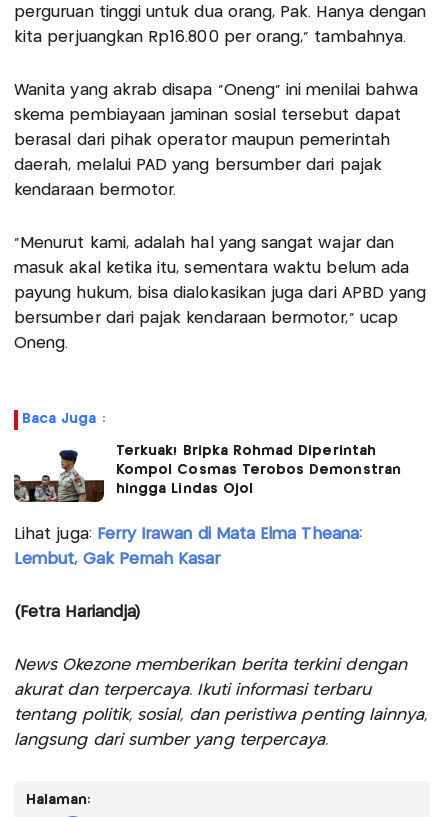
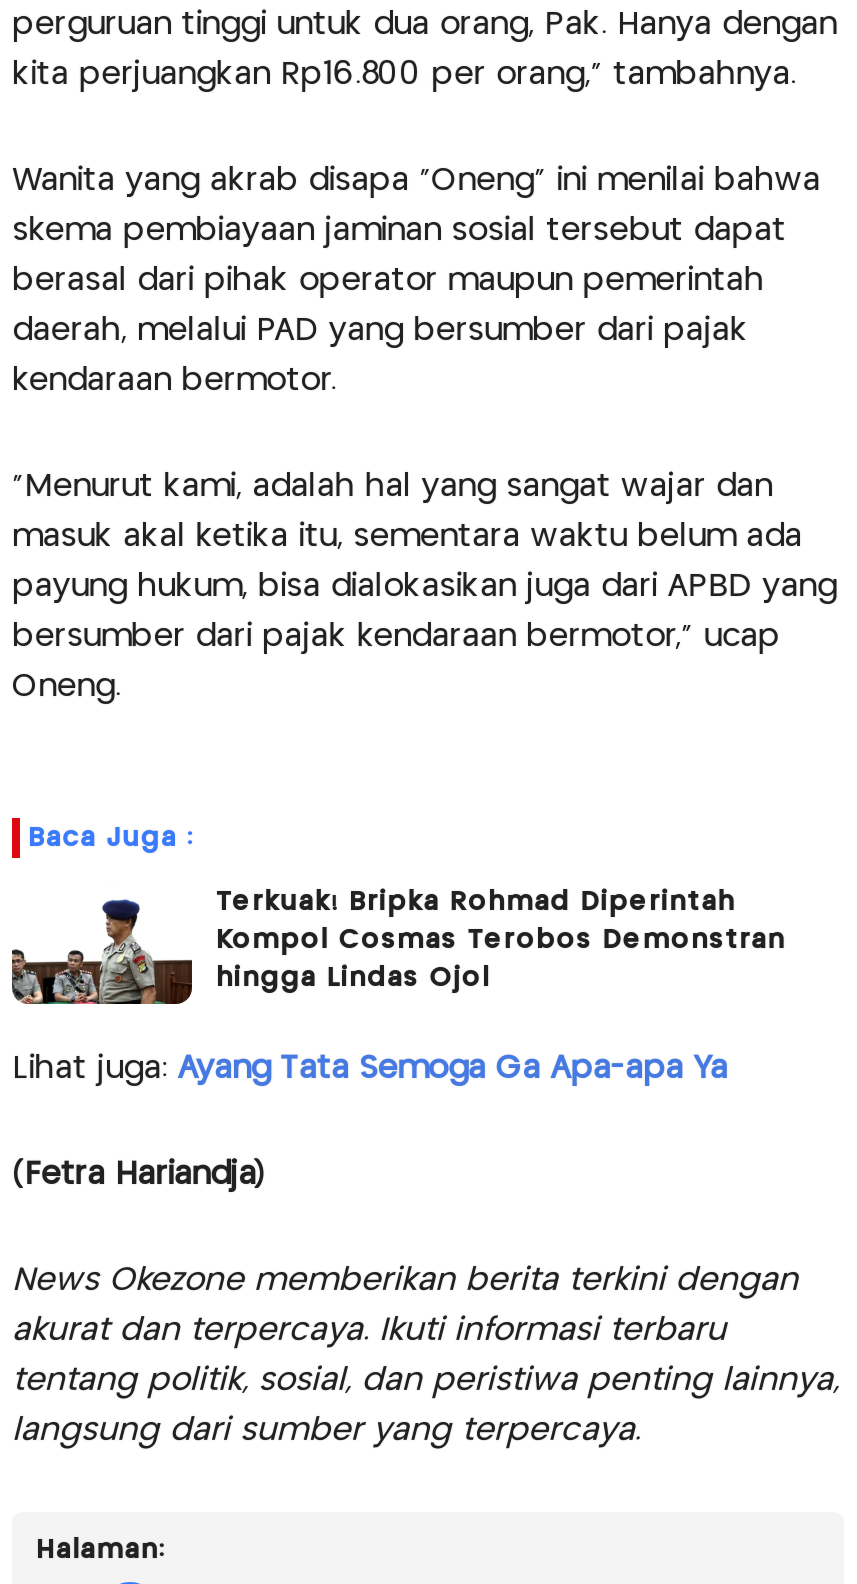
[14,527,362,567] Lihat juga: Ferry Irawan di Mata Elma Theana: | Lembut, Gak Pernah Kasar -> [12,1054,728,1084] Lihat juga: Ayang Tata Semoga Ga Apa-apa Ya

